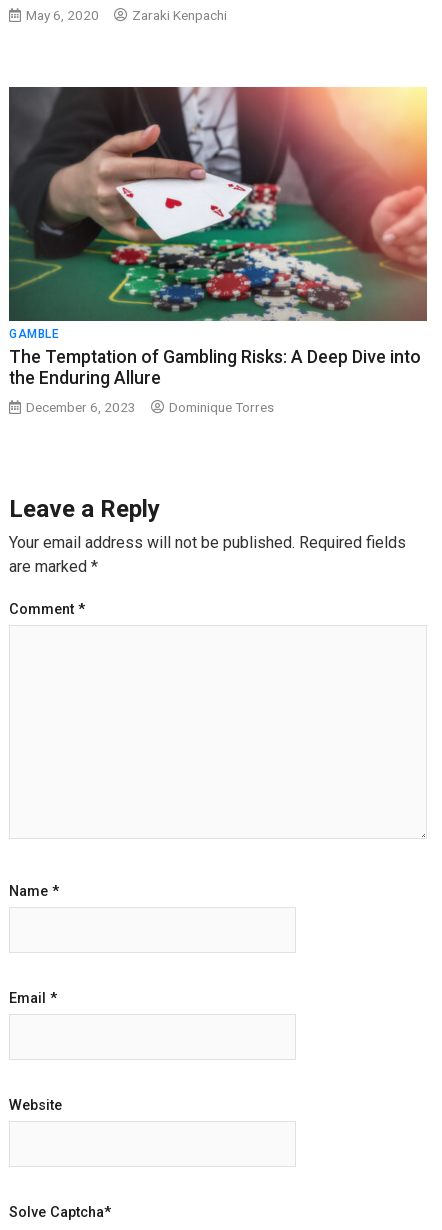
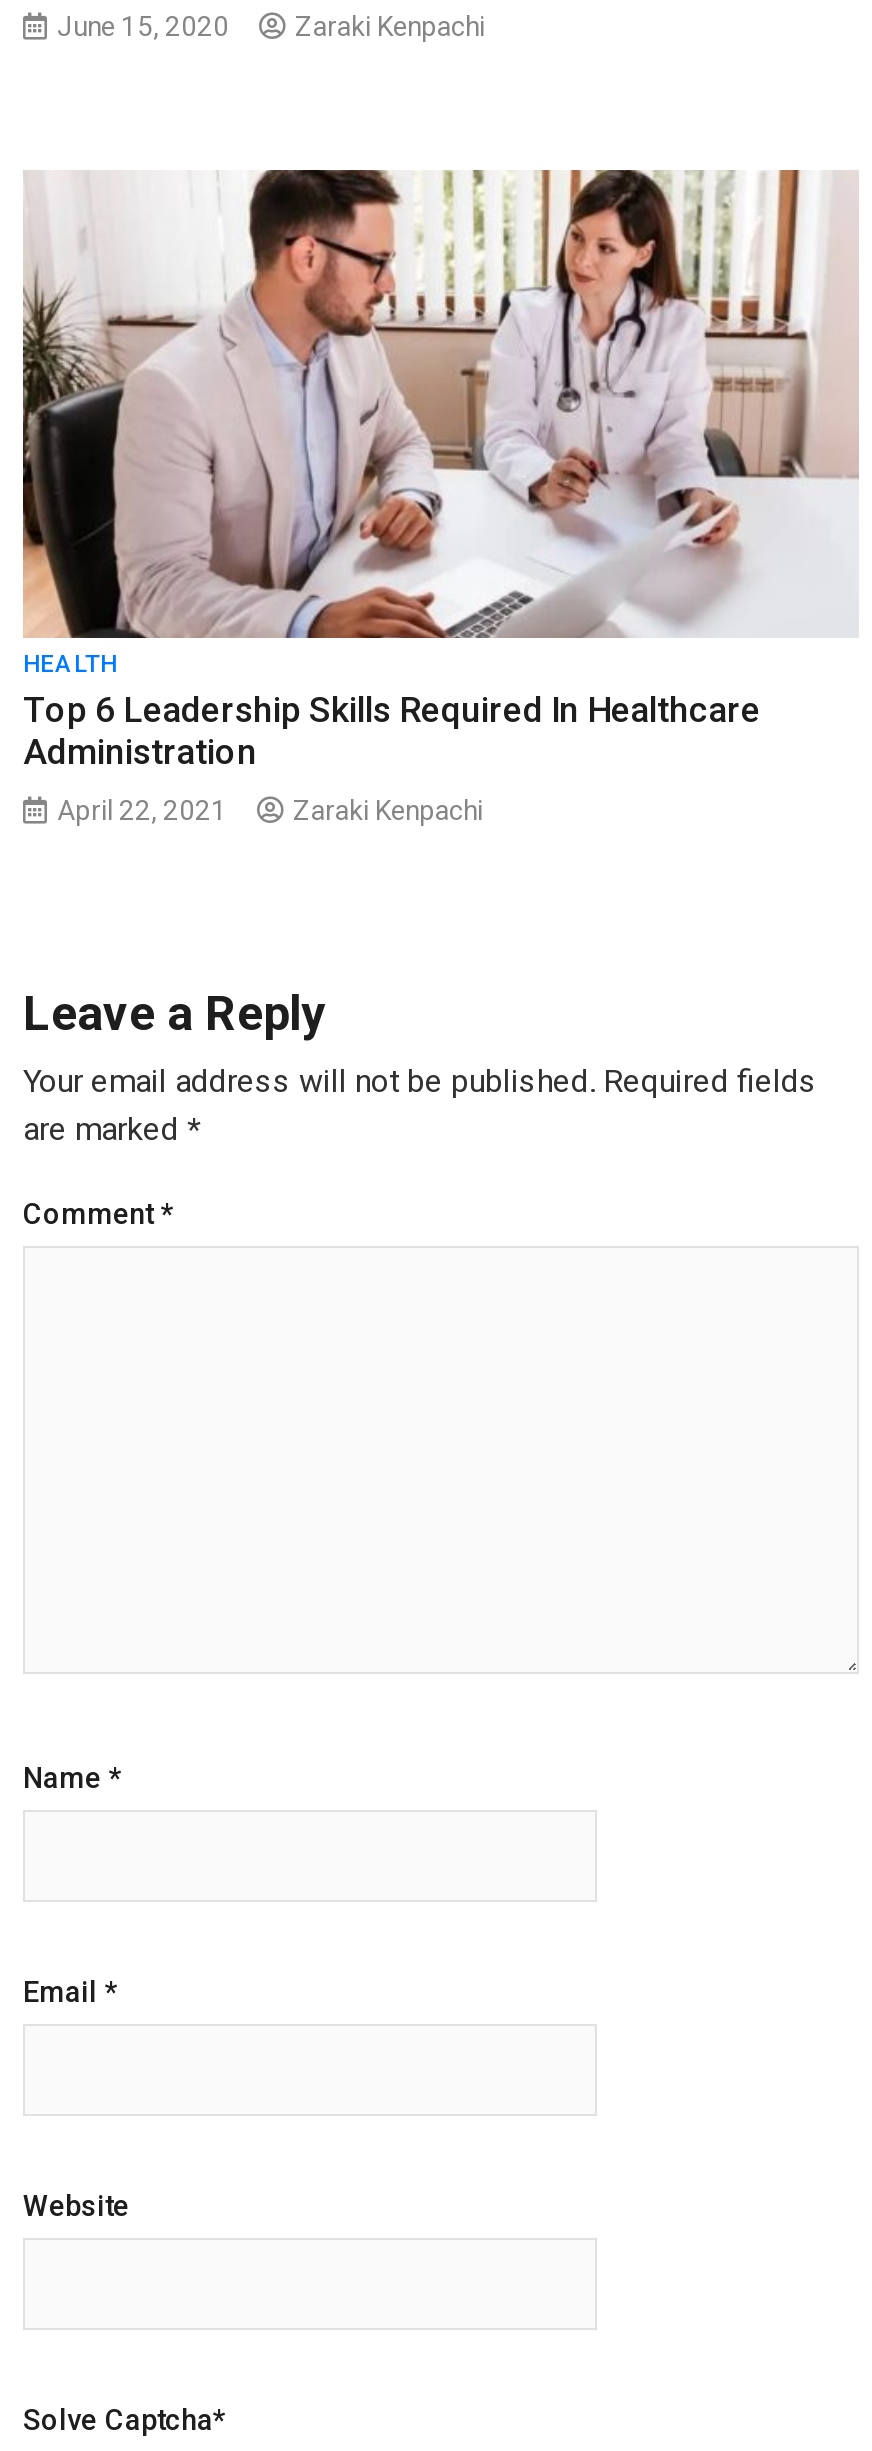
[26,7,99,23] May 6, 2020 -> [57,10,229,42] June 15, 2020
[8,86,428,388] [image] | GAMBLE | The Temptation of Gambling Risks: A Deep Dive into | the Enduring Allure -> [21,168,859,772] [image] | HEALTH | Top 6 Leadership Skills Required In Healthcare | Administration
[26,399,274,415] December 6, 2023 | Dominique Torres -> [57,794,483,826] April 22, 2021 | Zaraki Kenpachi

